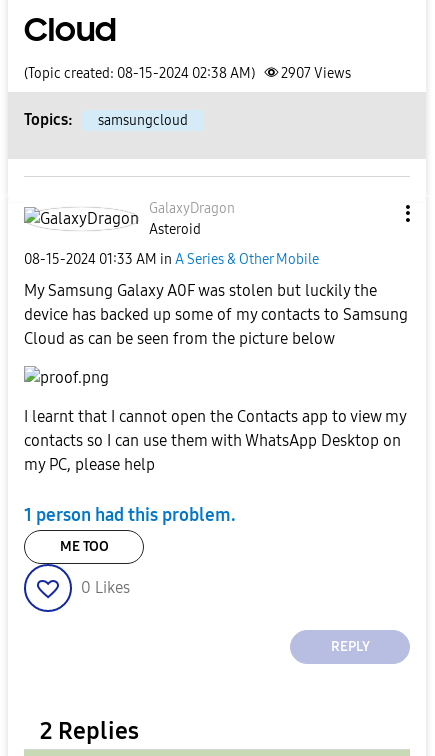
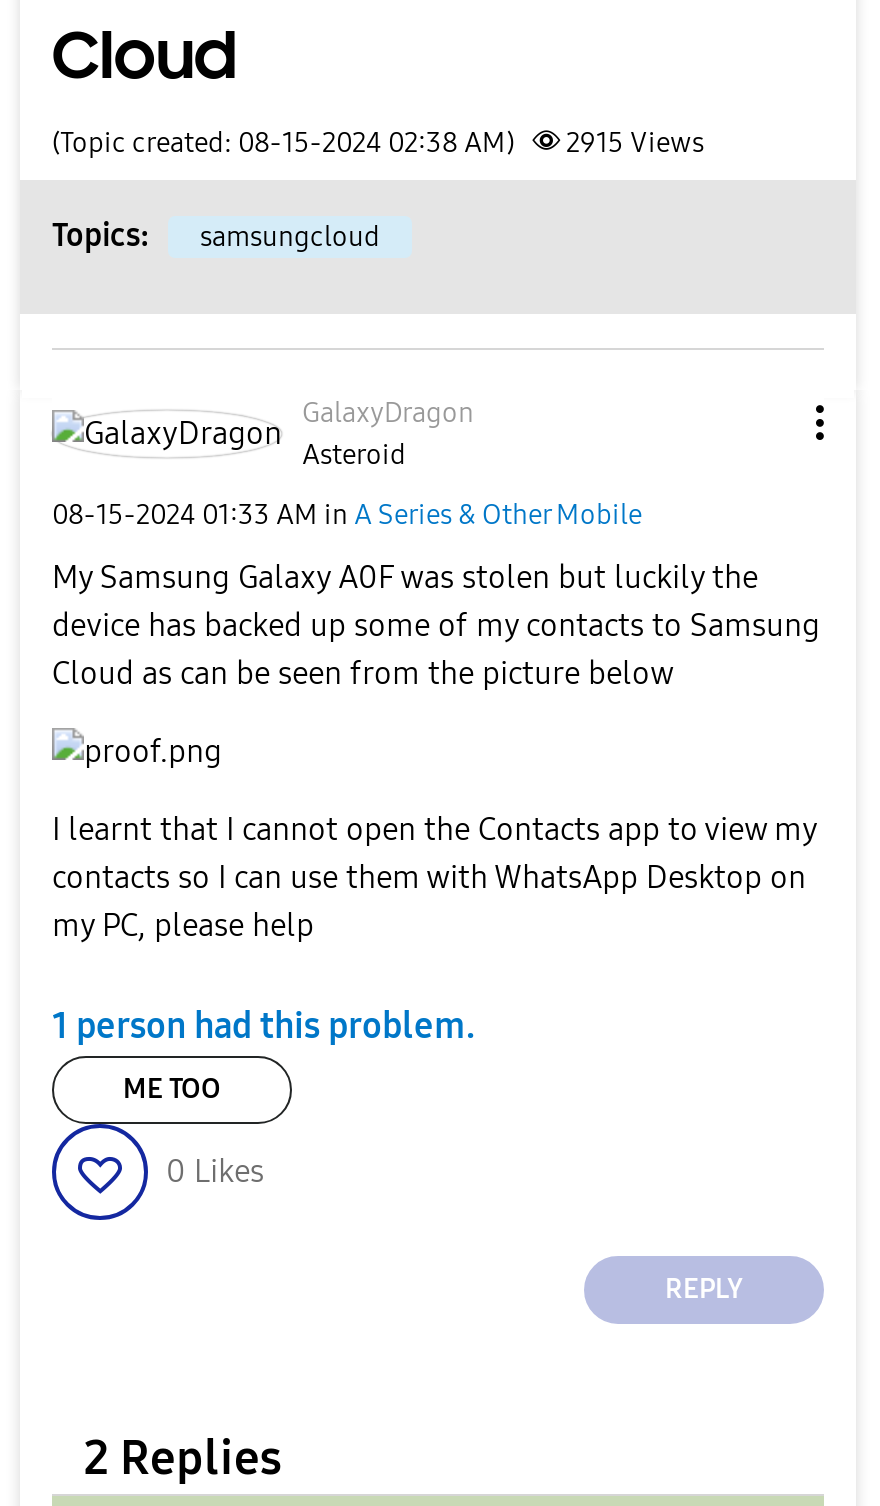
[24,65,351,82] (Topic created: 08-15-2024 02:38 AM) 2907 Views -> [52,126,704,160] (Topic created: 08-15-2024 02:38 AM) 2915 Views

